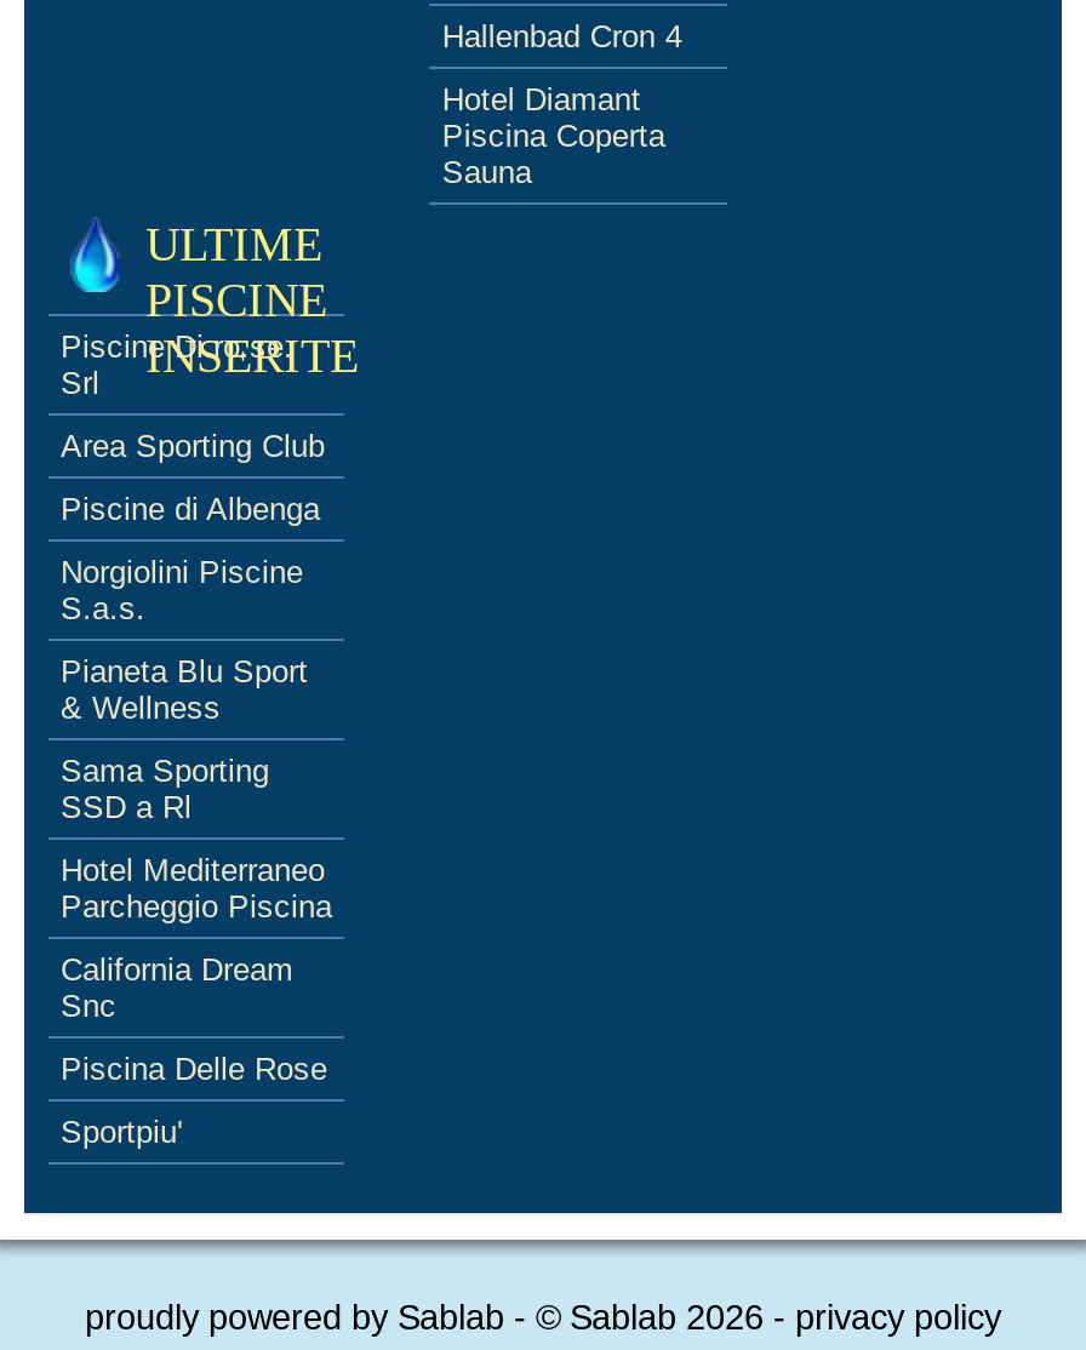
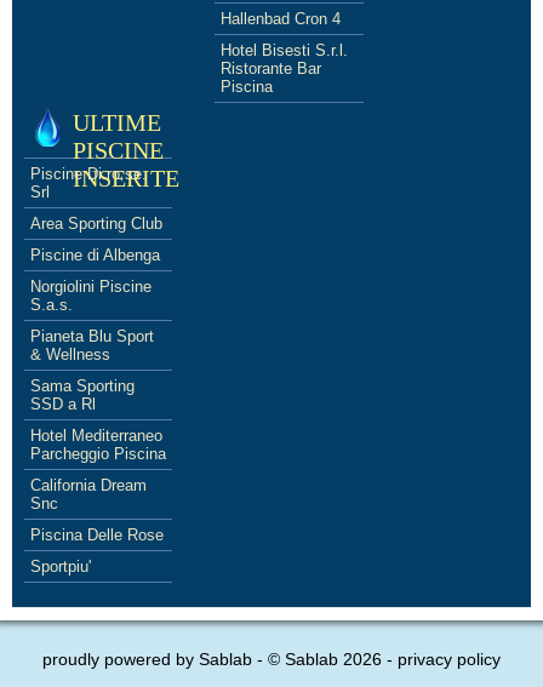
[442,81,665,190] Hotel Diamant | Piscina Coperta | Sauna -> [221,41,348,96] Hotel Bisesti S.r.l. | Ristorante Bar | Piscina

